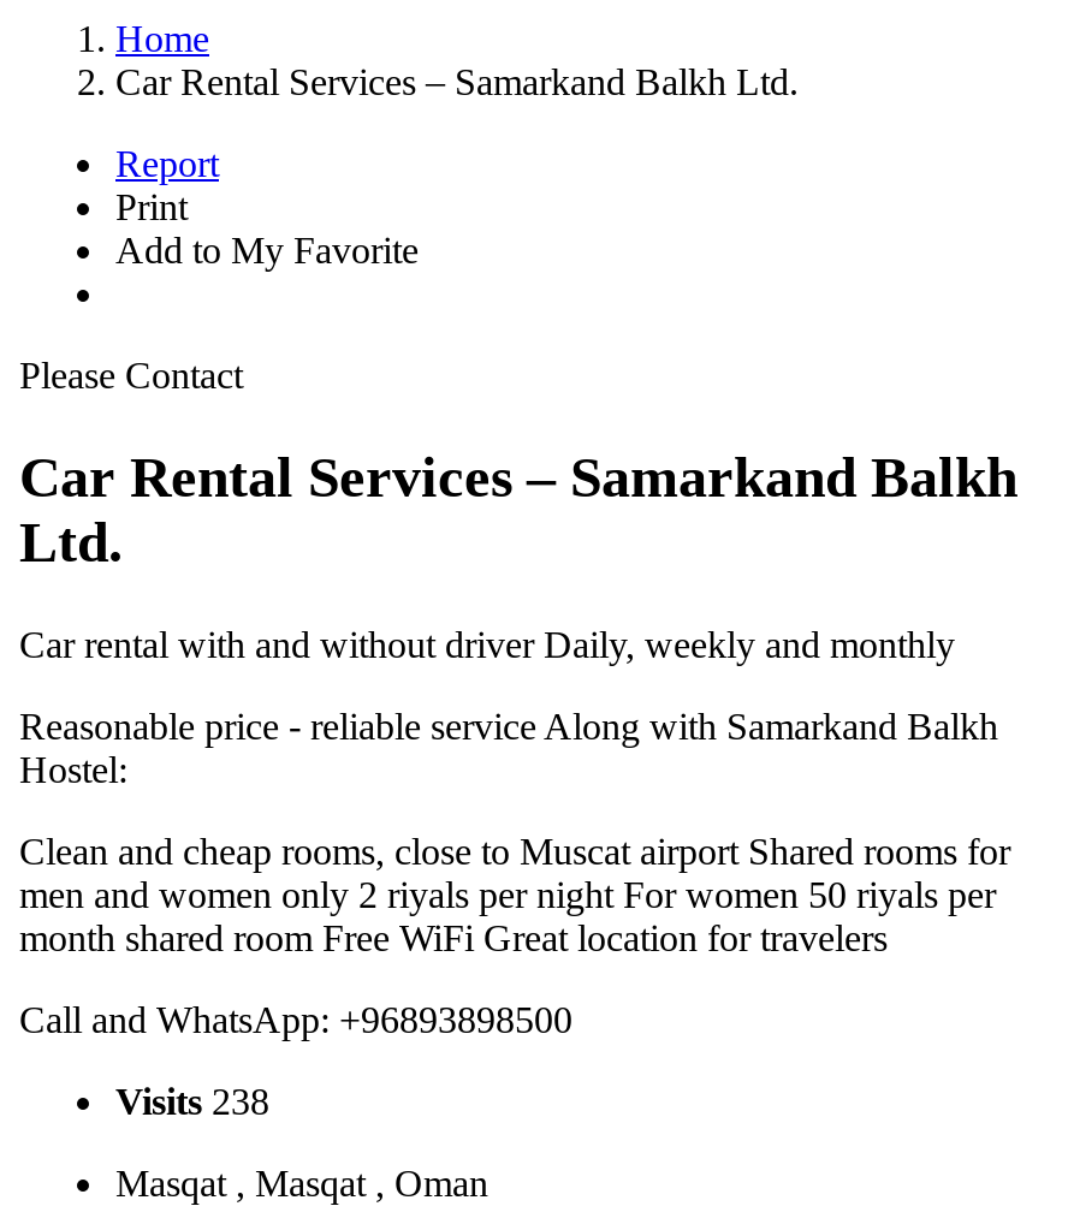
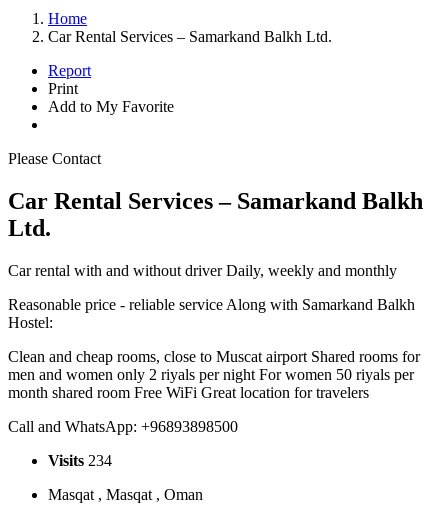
[115,1080,269,1121] Visits 238 -> [48,452,112,469] Visits 234

